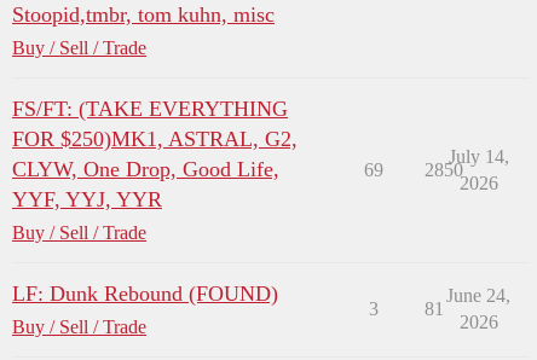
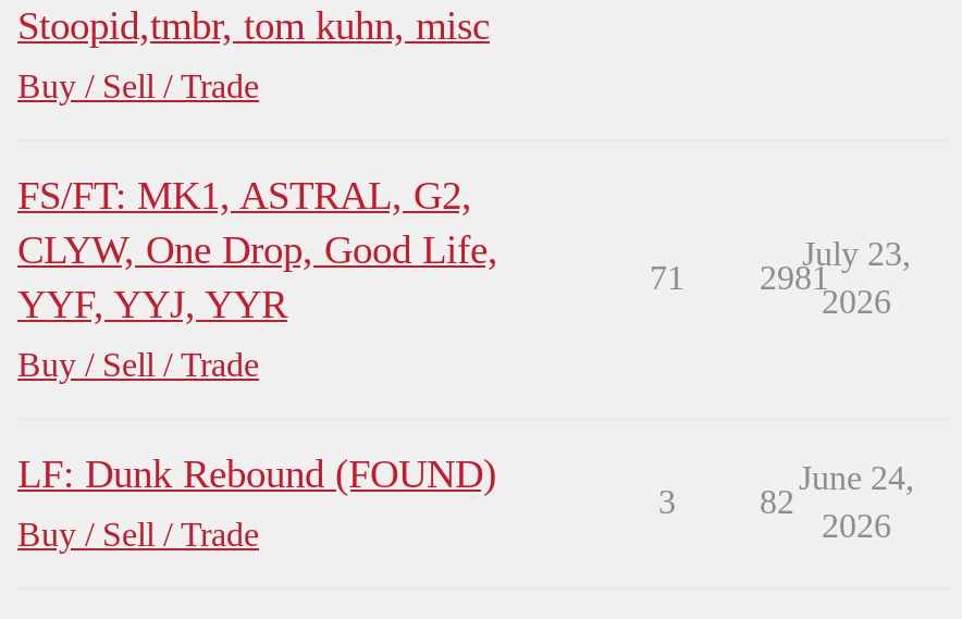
[12,97,298,151] FS/FT: (TAKE EVERYTHING | FOR $250)MK1, ASTRAL, G2, -> [17,175,472,218] FS/FT: MK1, ASTRAL, G2,
[448,147,509,167] July 14, -> [802,236,911,273] July 23,
[363,160,383,180] 69 -> [650,260,684,297] 71
[425,160,463,180] 2850 -> [760,260,829,297] 2981
[425,299,444,319] 81 -> [760,484,794,521] 82

